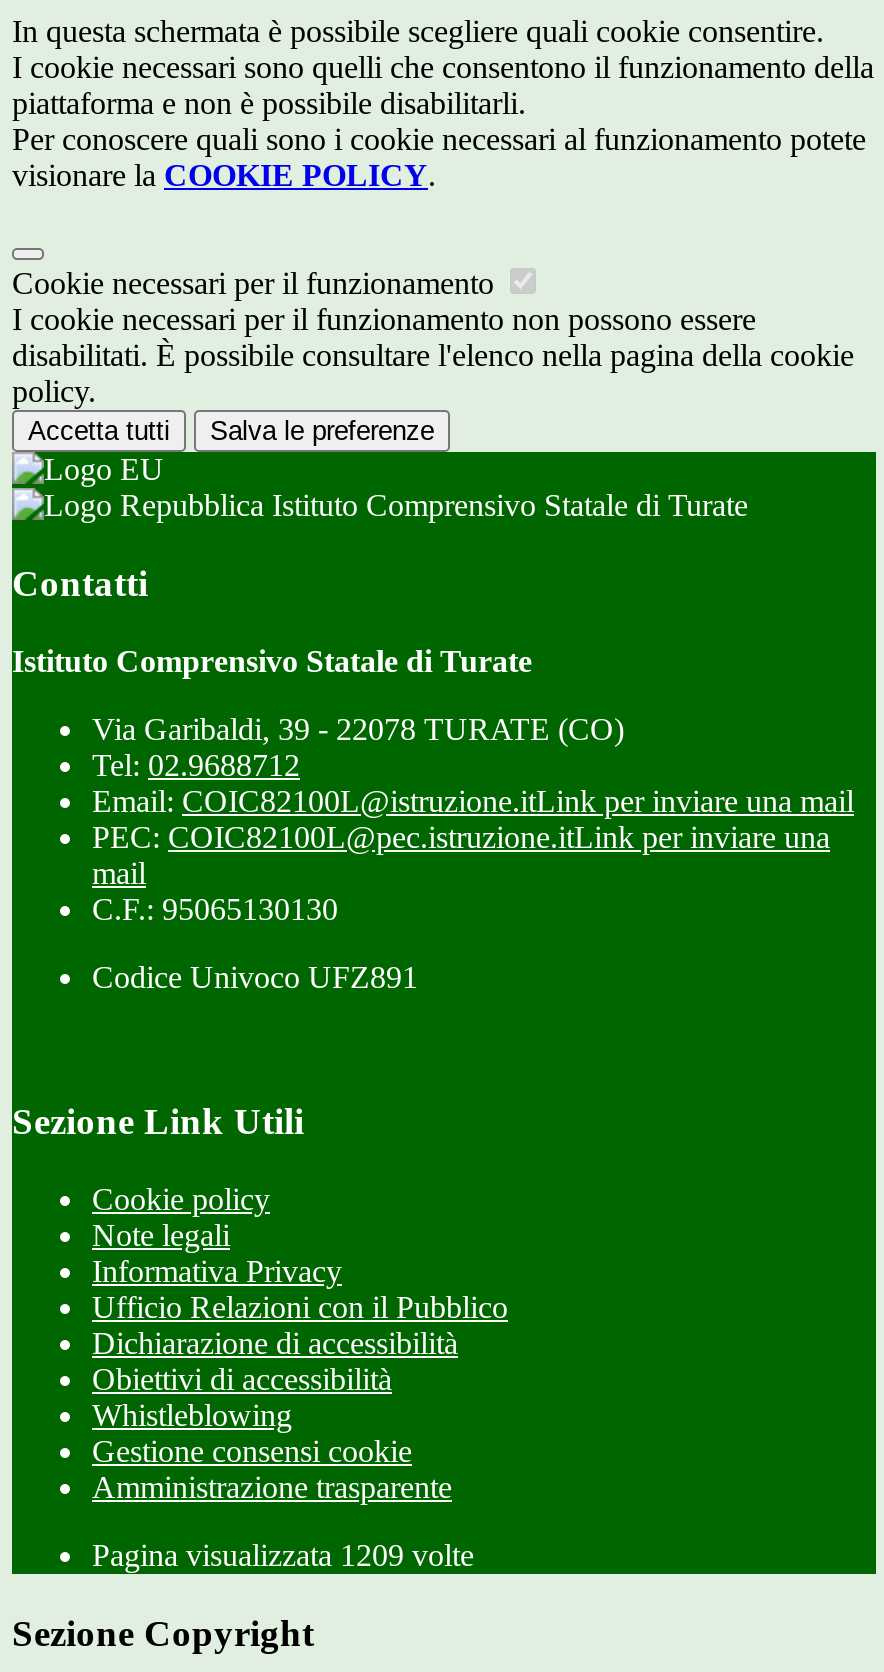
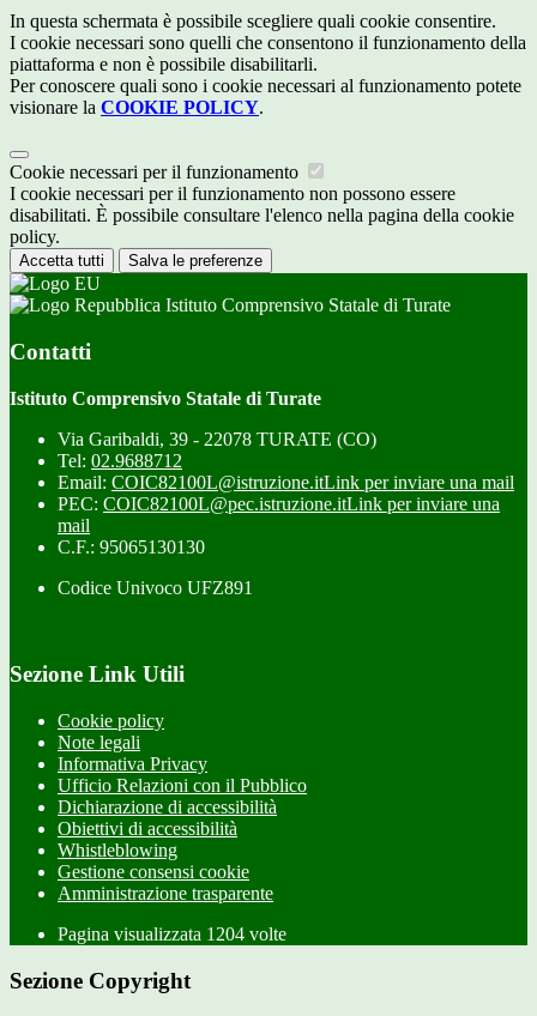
[92,1538,474,1572] Pagina visualizzata 1209 volte -> [58,924,286,944] Pagina visualizzata 1204 volte

